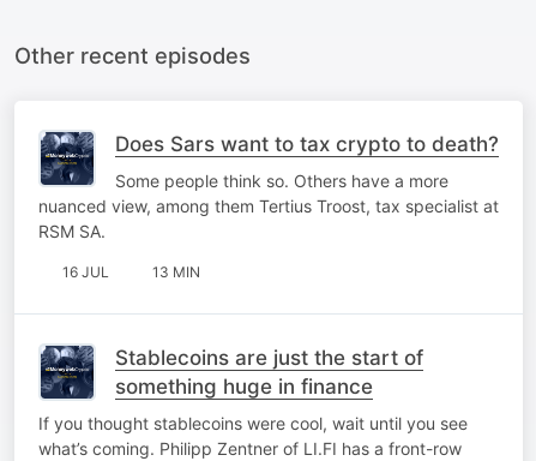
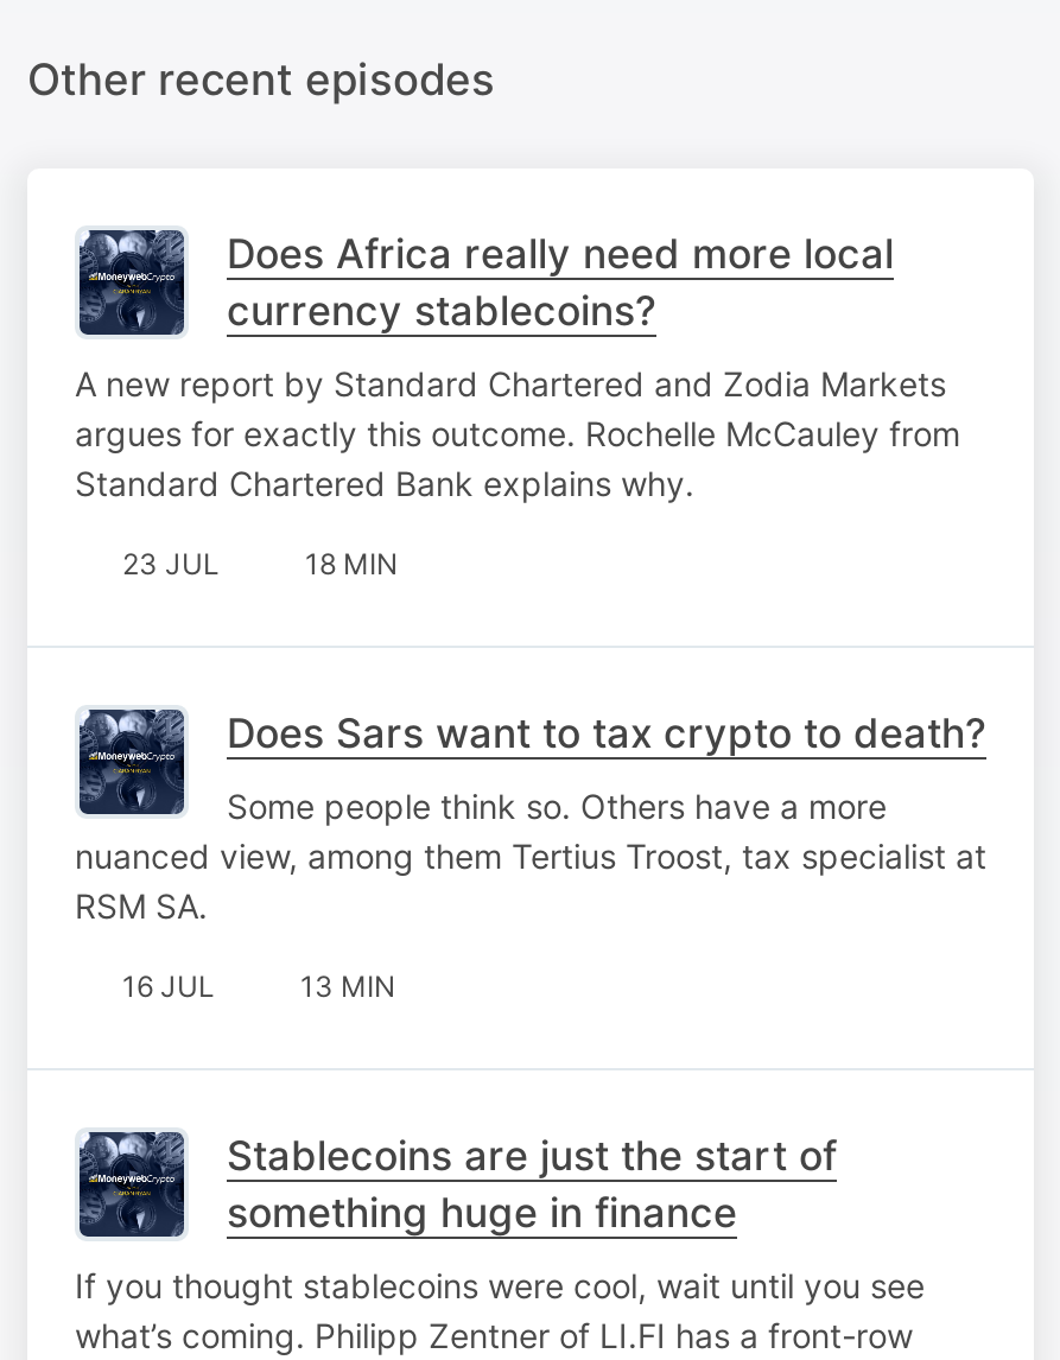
none -> [75,229,960,581] Does Africa really need more local | currency stablecoins? | A new report by Standard Chartered and Zodia Markets | argues for exactly this outcome. Rochelle McCauley from | Standard Chartered Bank explains why. | 23 JUL | 18 MIN

